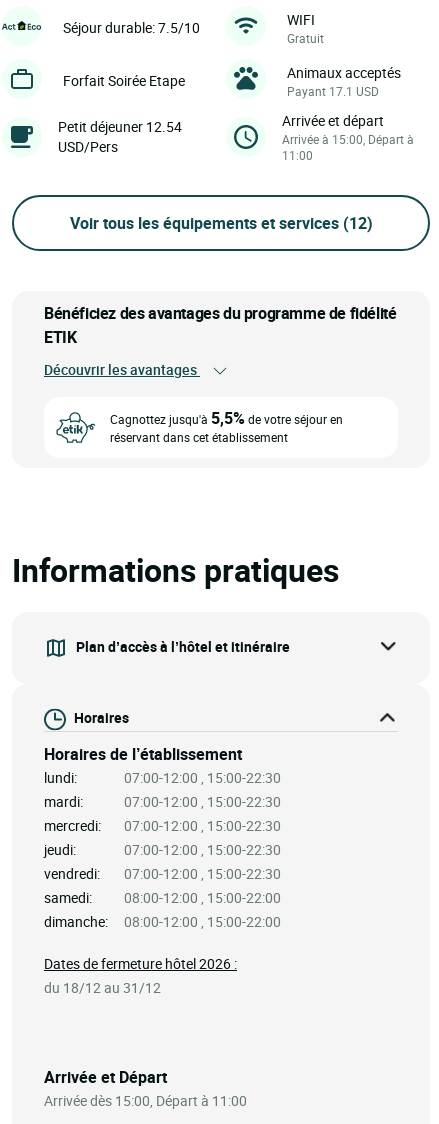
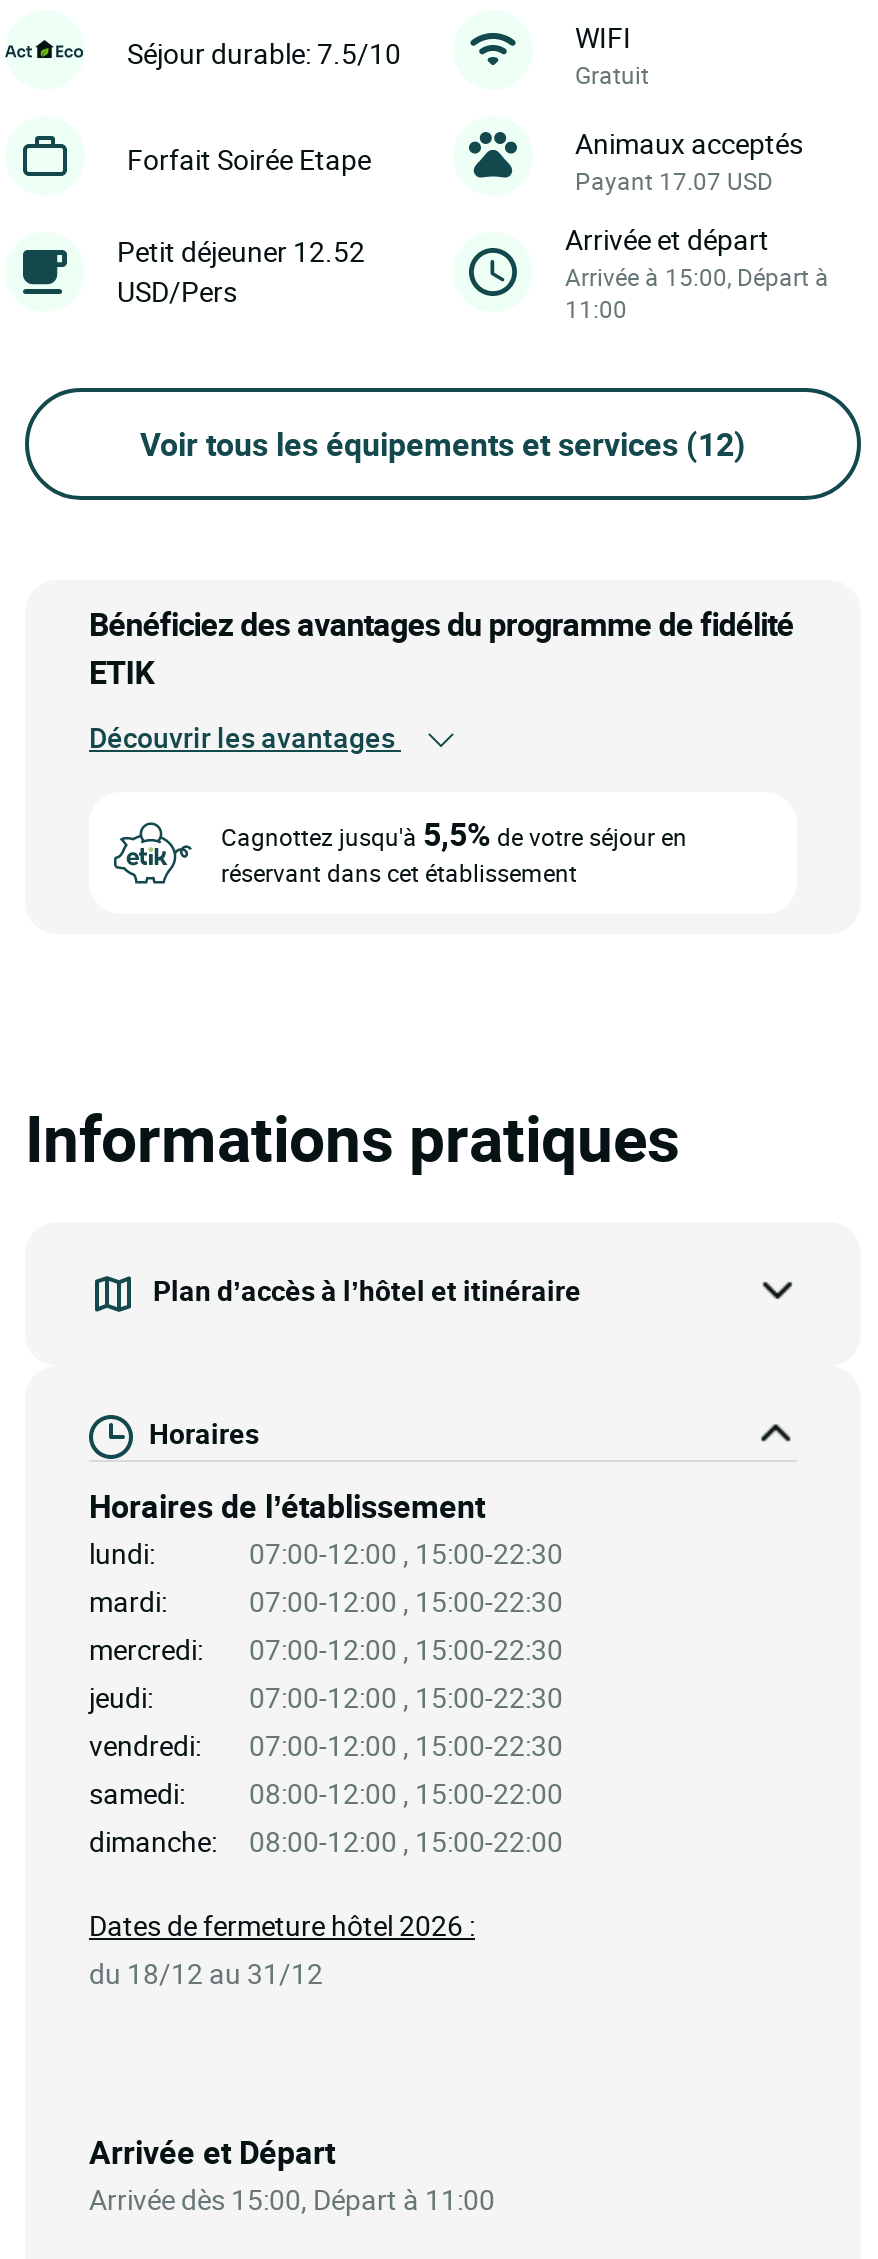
[287,83,379,99] Payant 17.1 USD -> [575,164,773,196] Payant 17.07 USD
[58,117,182,136] Petit déjeuner 12.54 -> [117,232,365,270] Petit déjeuner 12.52

